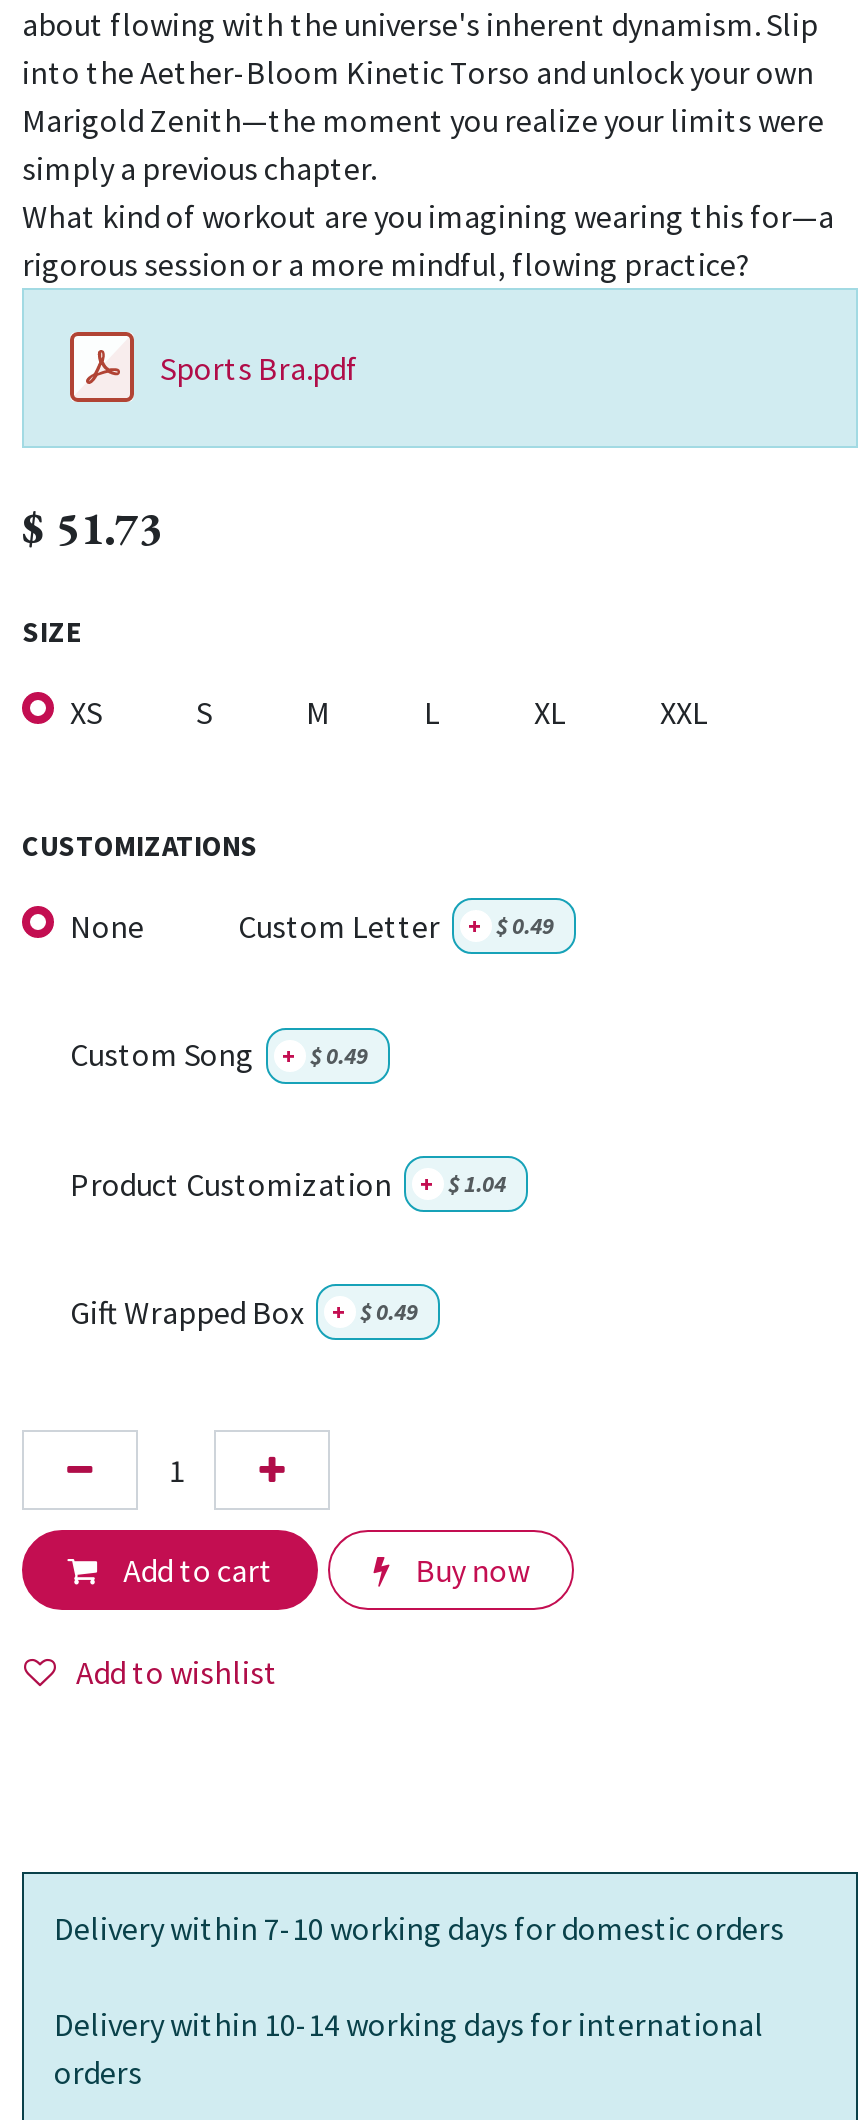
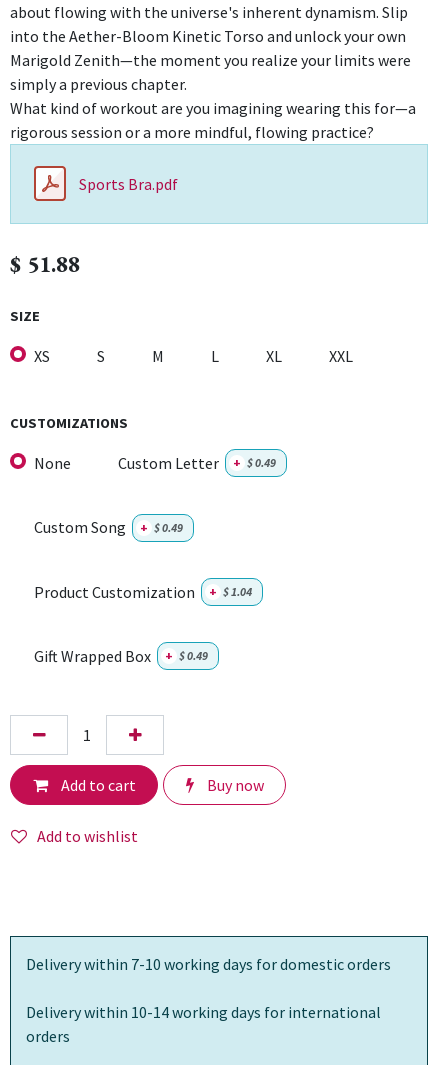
[22,496,162,558] $51.73 -> [10,248,80,279] $51.88

